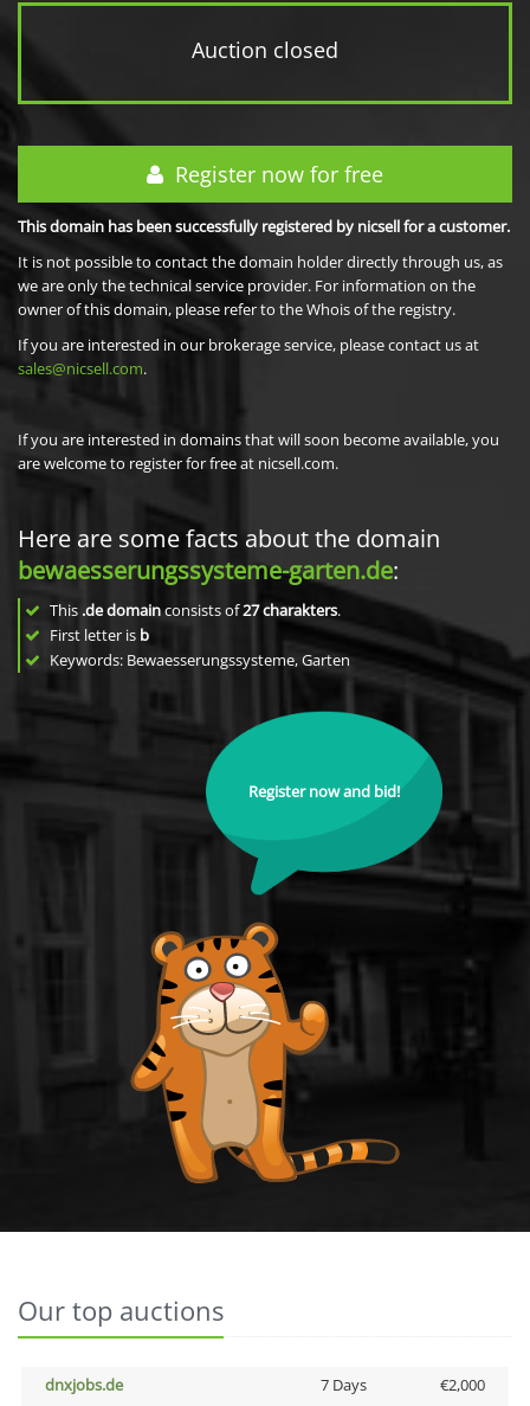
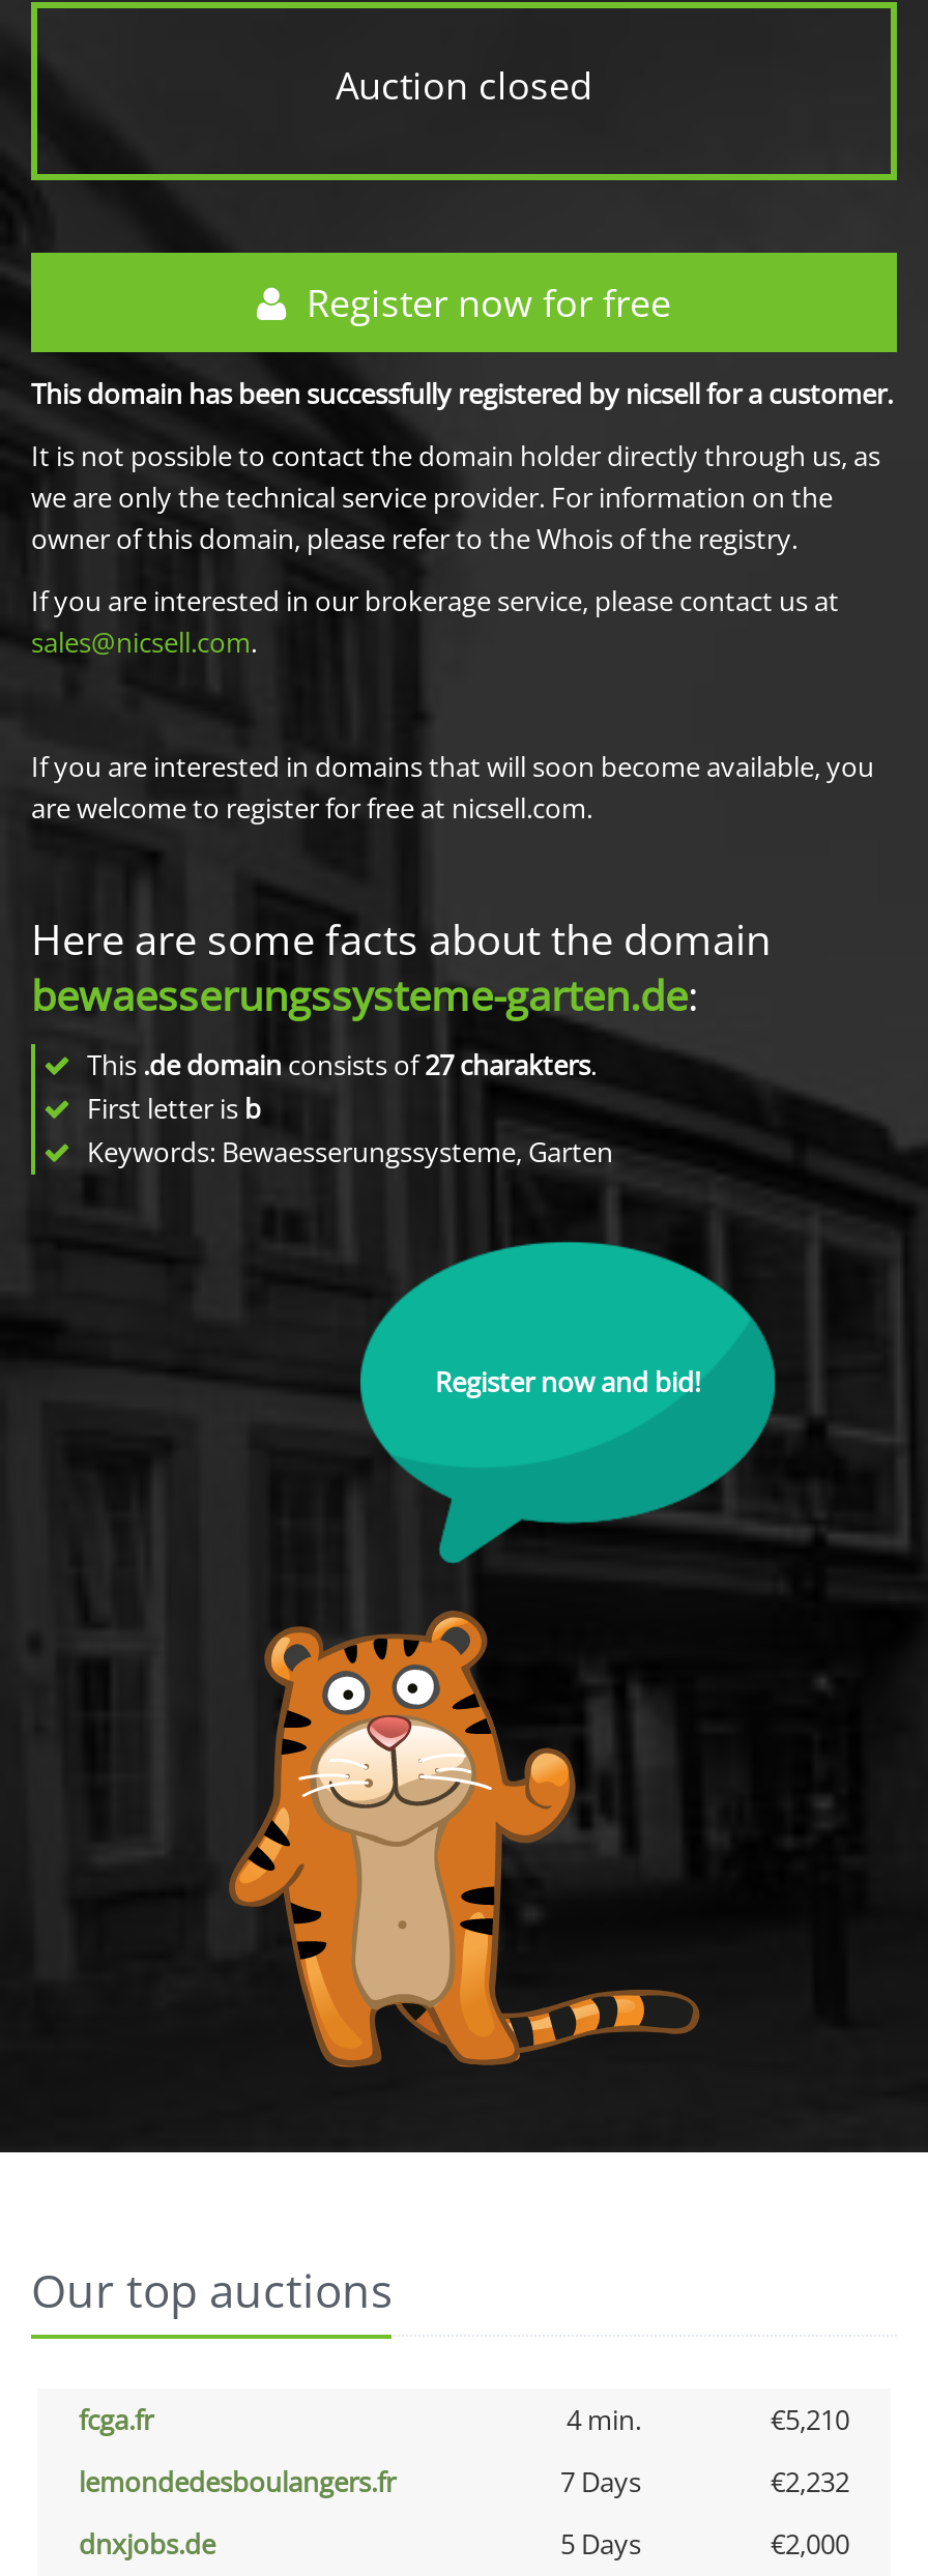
none -> [79,2401,849,2500] fcga.fr | 4 min. | €5,210 | lemondedesboulangers.fr | 7 Days | €2,232
[320,1374,366,1395] 7 Days -> [560,2525,641,2563] 5 Days

